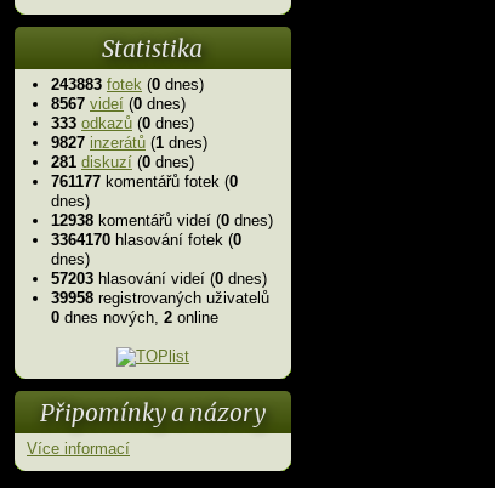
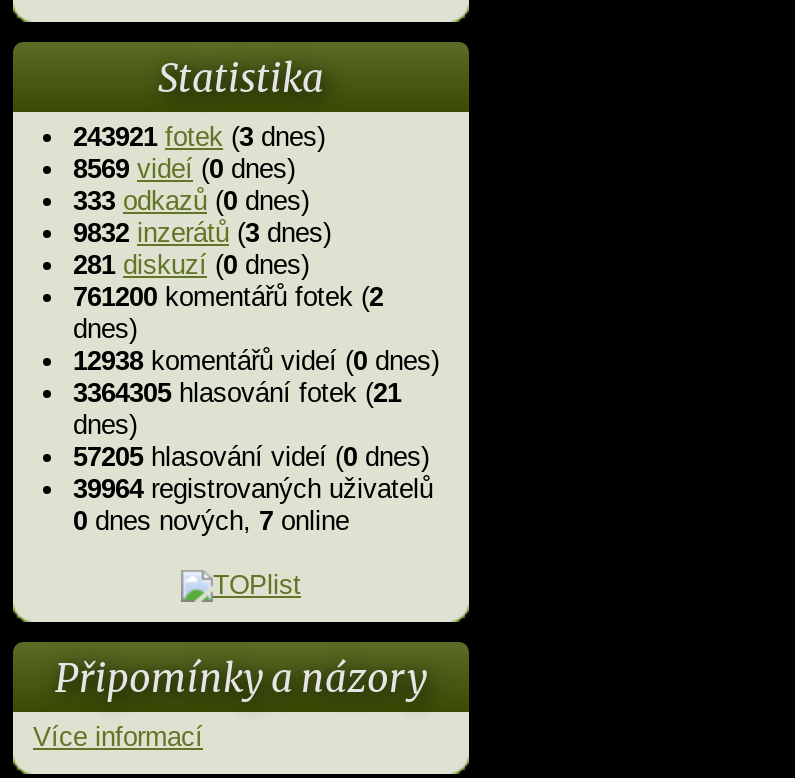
[51,75,204,93] 243883 fotek (0 dnes) -> [73,122,325,152] 243921 fotek (3 dnes)
[51,95,186,113] 8567 videí (0 dnes) -> [73,154,295,184] 8569 videí (0 dnes)
[51,134,207,152] 9827 inzerátů (1 dnes) -> [73,218,331,248] 9832 inzerátů (3 dnes)
[51,172,238,191] 761177 komentářů fotek (0 -> [73,282,383,312] 761200 komentářů fotek (2
[51,231,241,249] 3364170 hlasování fotek (0 -> [73,378,401,408] 3364305 hlasování fotek (21
[51,269,267,288] 57203 hlasování videí (0 dnes) -> [73,442,429,472] 57205 hlasování videí (0 dnes)
[51,289,269,307] 39958 registrovaných uživatelů -> [73,474,433,504] 39964 registrovaných uživatelů
[51,308,218,327] 0 dnes nových, 2 online -> [73,506,349,536] 0 dnes nových, 7 online

